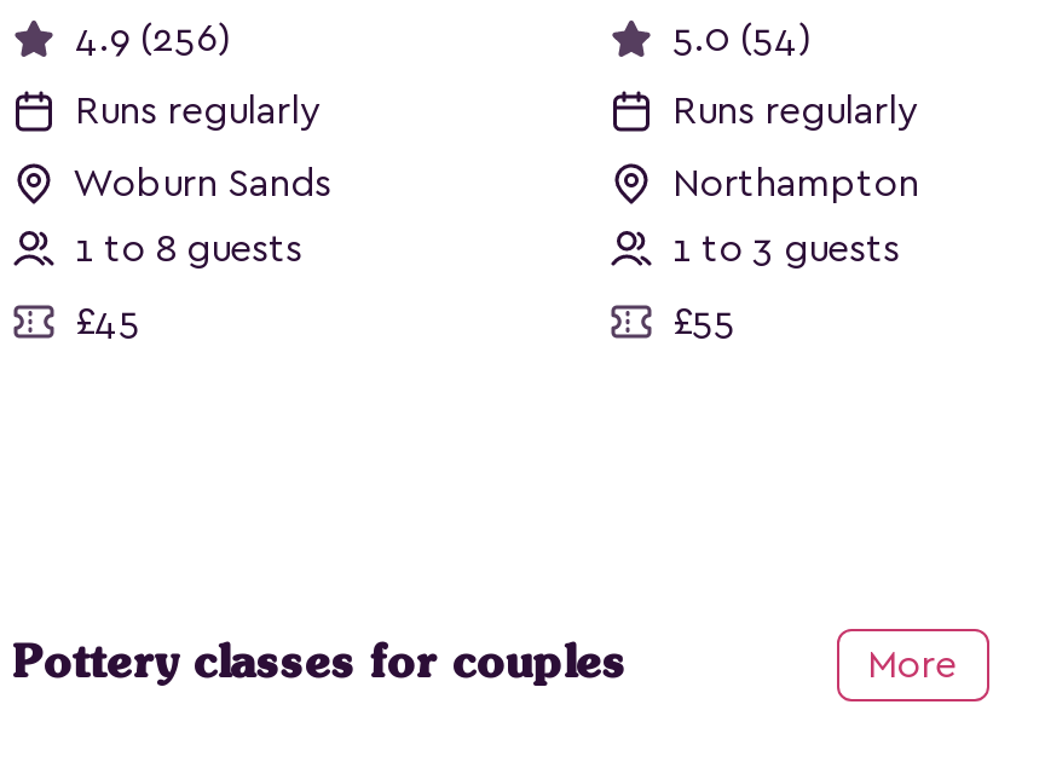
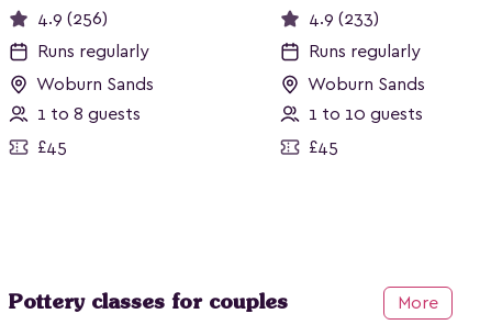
[663,18,810,57] 5.0 (54) -> [304,9,379,27] 4.9 (233)
[663,163,919,202] Northampton -> [304,75,425,93] Woburn Sands
[663,229,900,267] 1 to 3 guests -> [304,105,423,122] 1 to 10 guests
[663,301,735,340] £55 -> [304,138,338,155] £45

